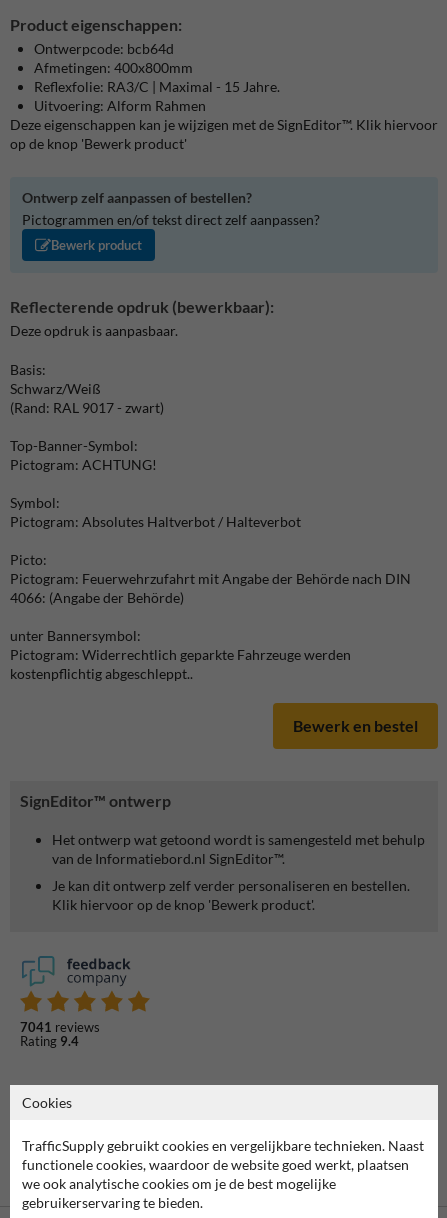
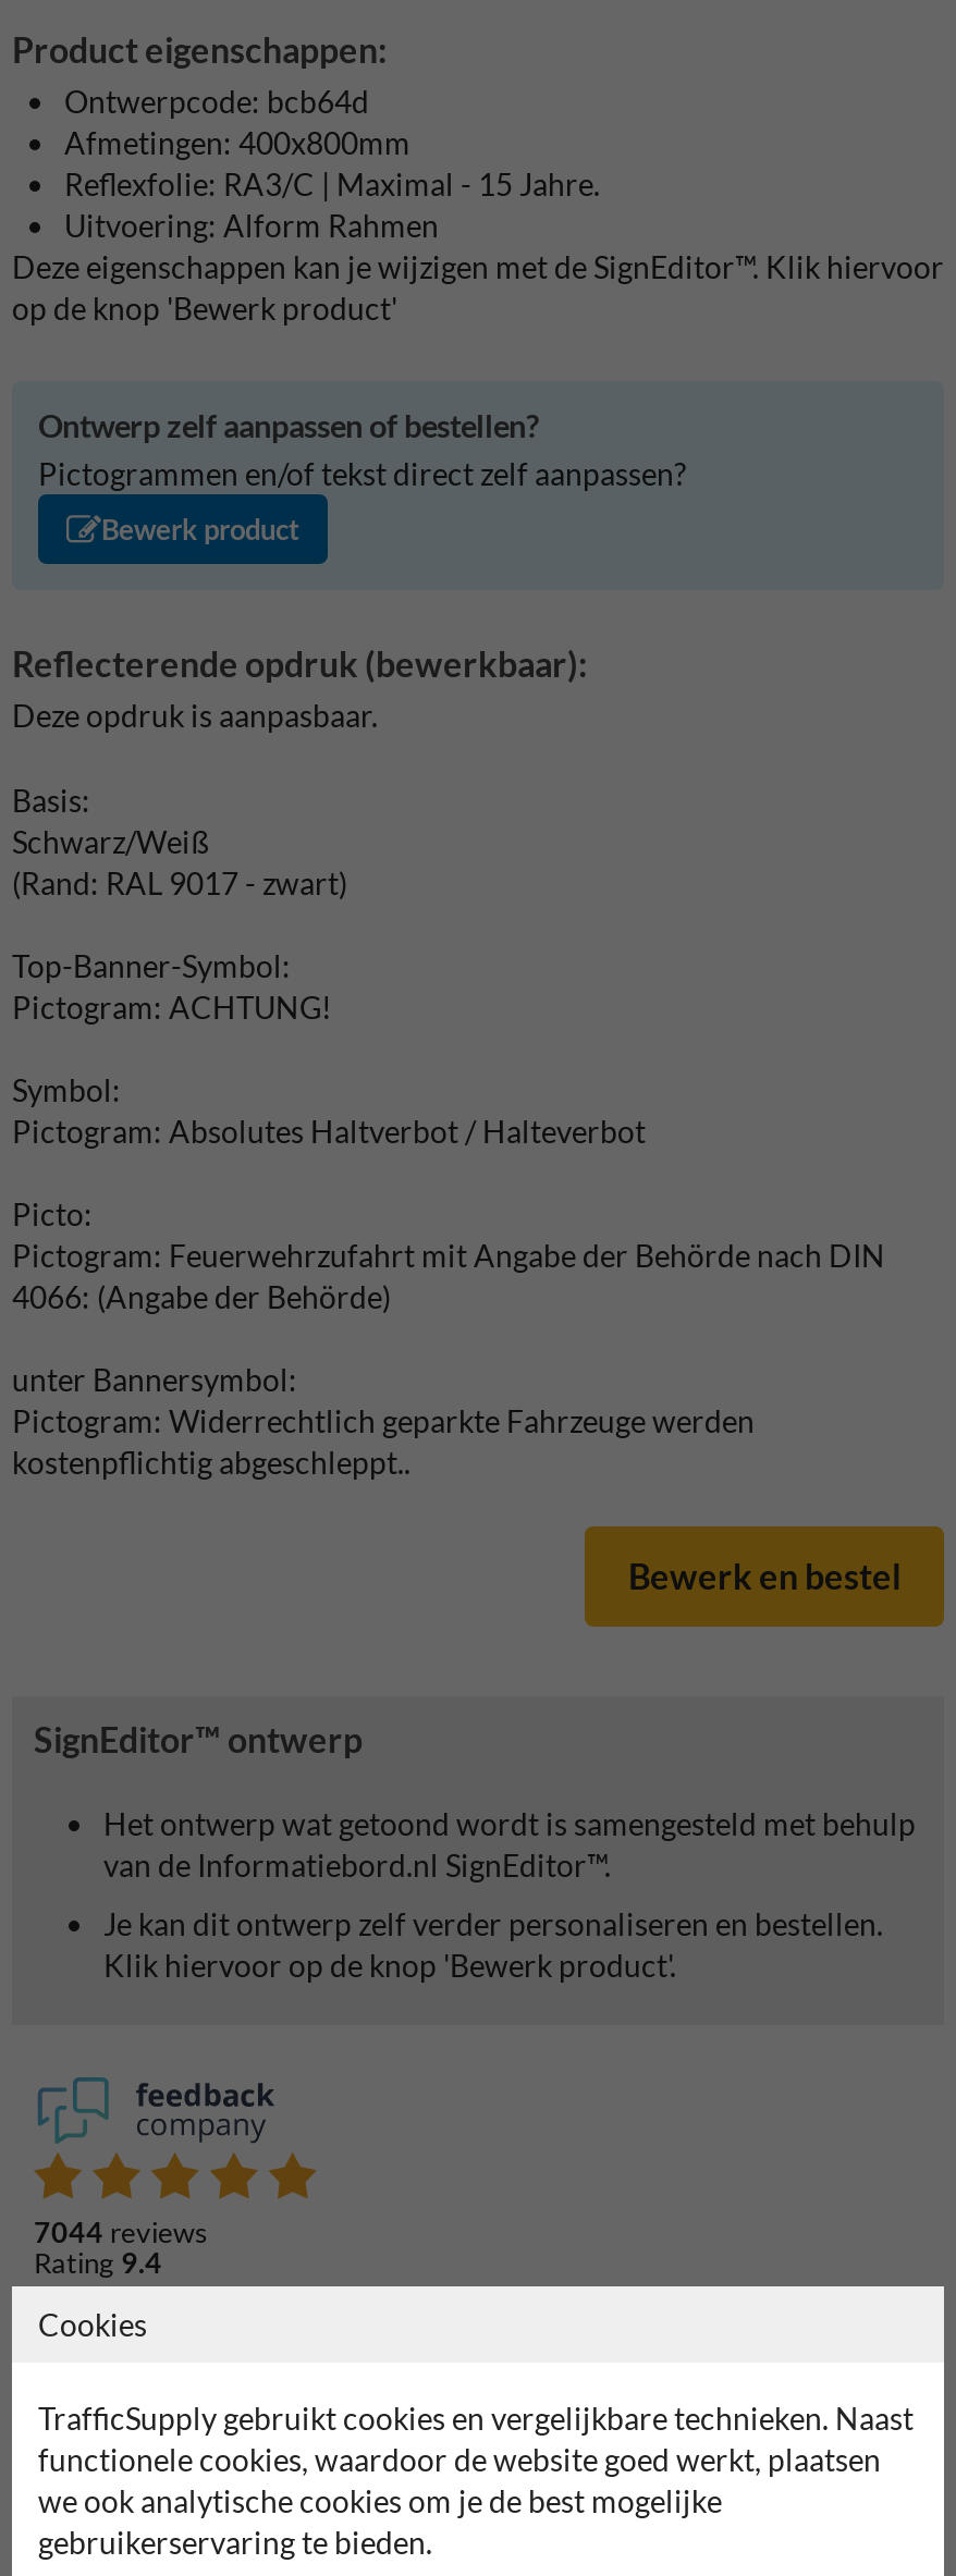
[20,1019,100,1035] 7041 reviews -> [34,2215,208,2250] 7044 reviews

